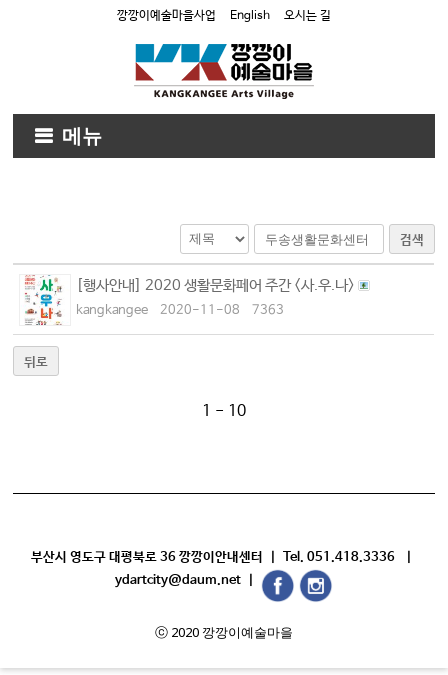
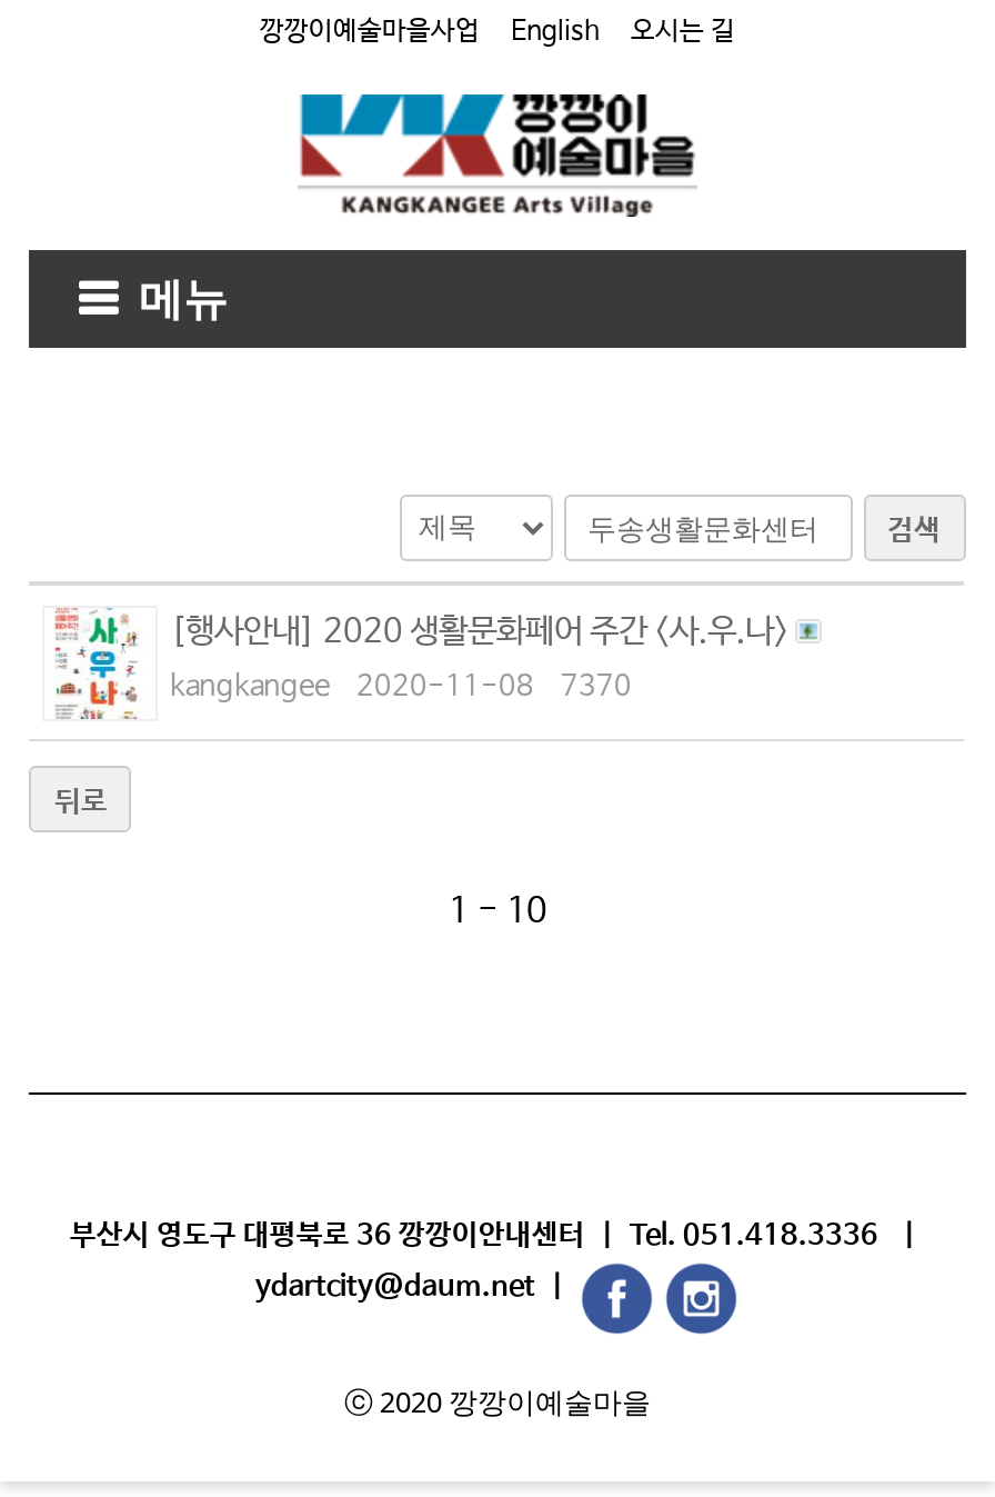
[76,303,284,318] kangkangee 2020-11-08 7363 -> [170,670,632,703] kangkangee 2020-11-08 7370

